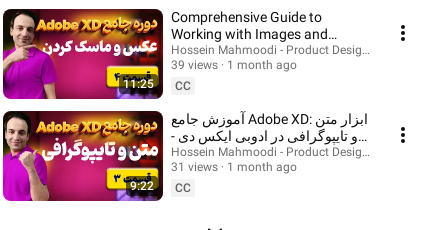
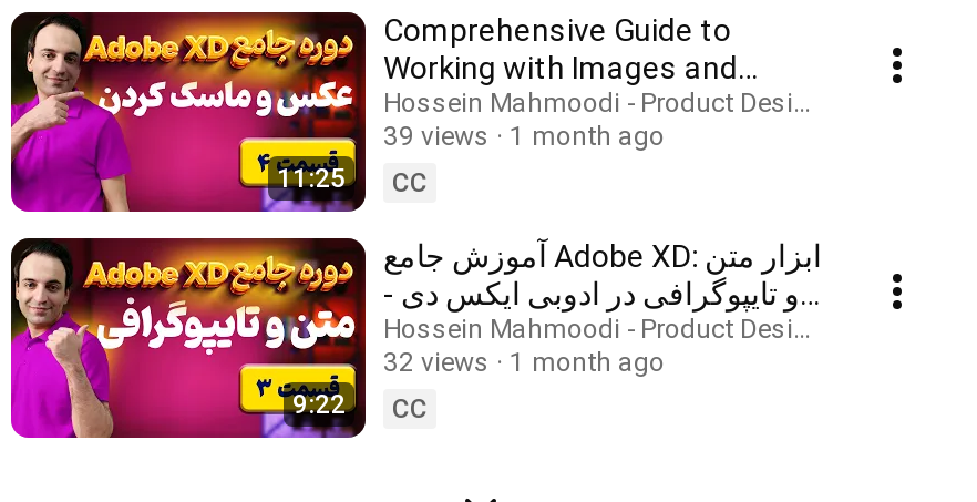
[171,160,297,174] 31 views 1 month ago -> [383,347,665,378] 32 views 1 month ago

